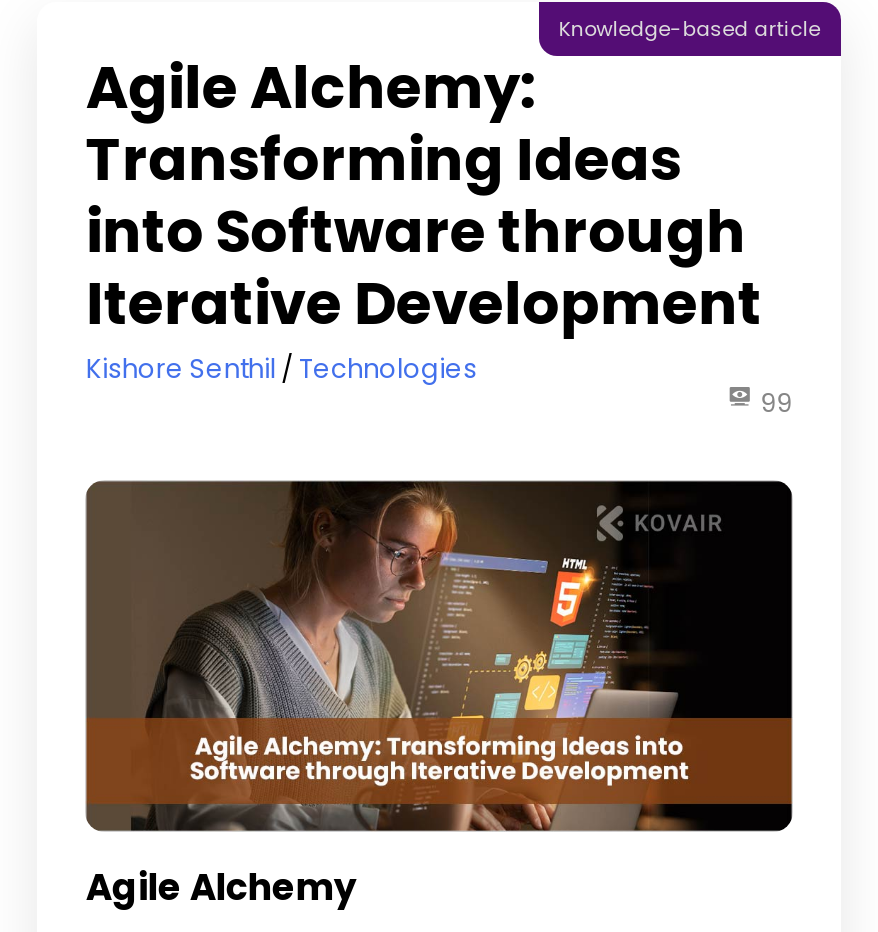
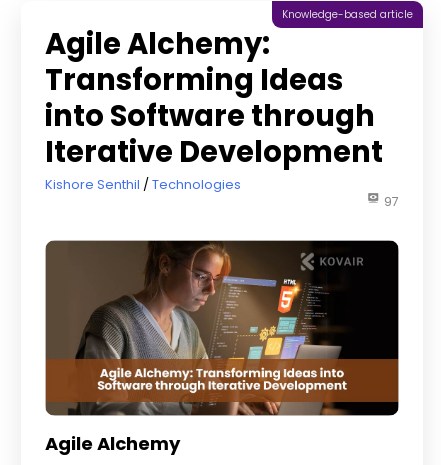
[760,385,792,419] 99 -> [384,193,399,210] 97

